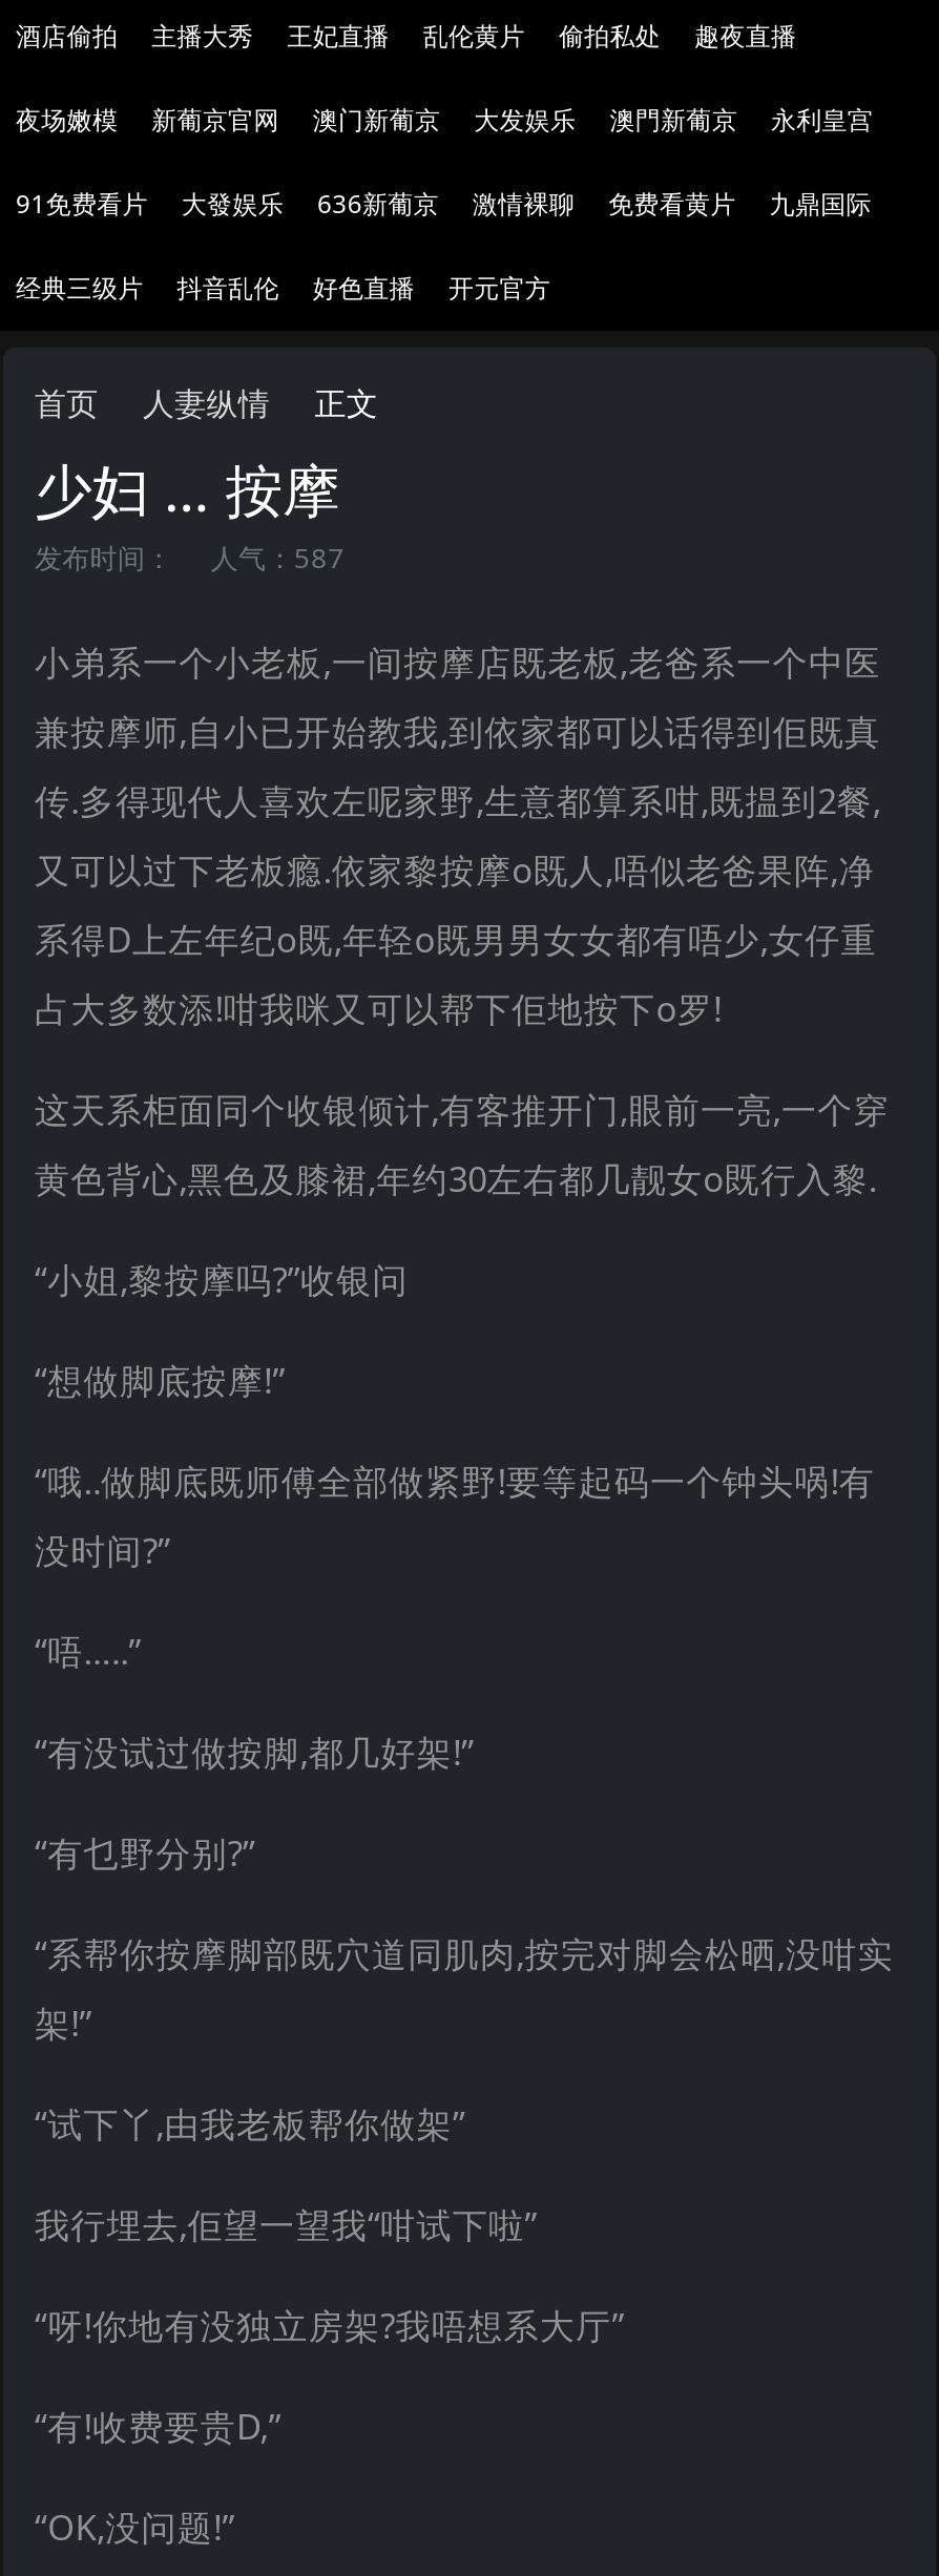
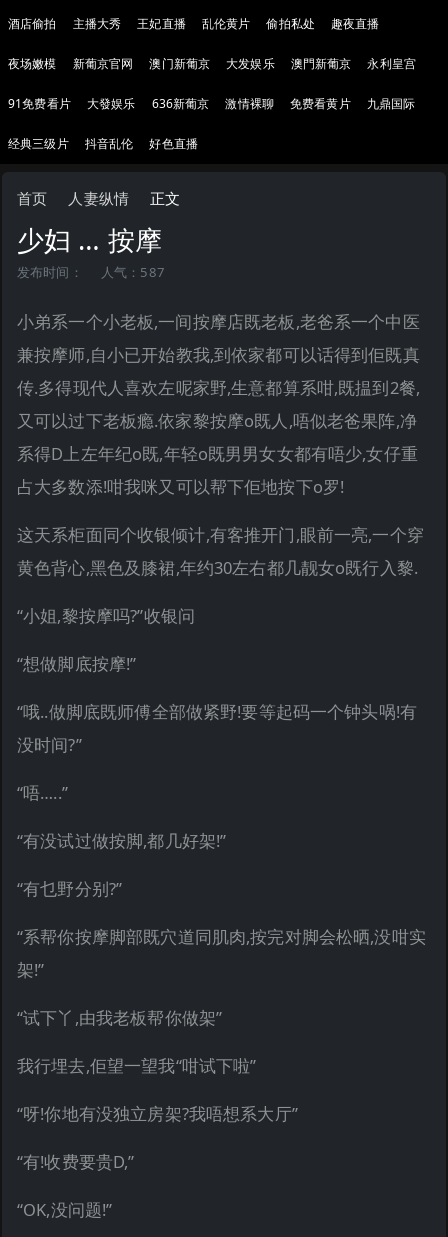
[448,270,551,306] 开元官方 -> none

